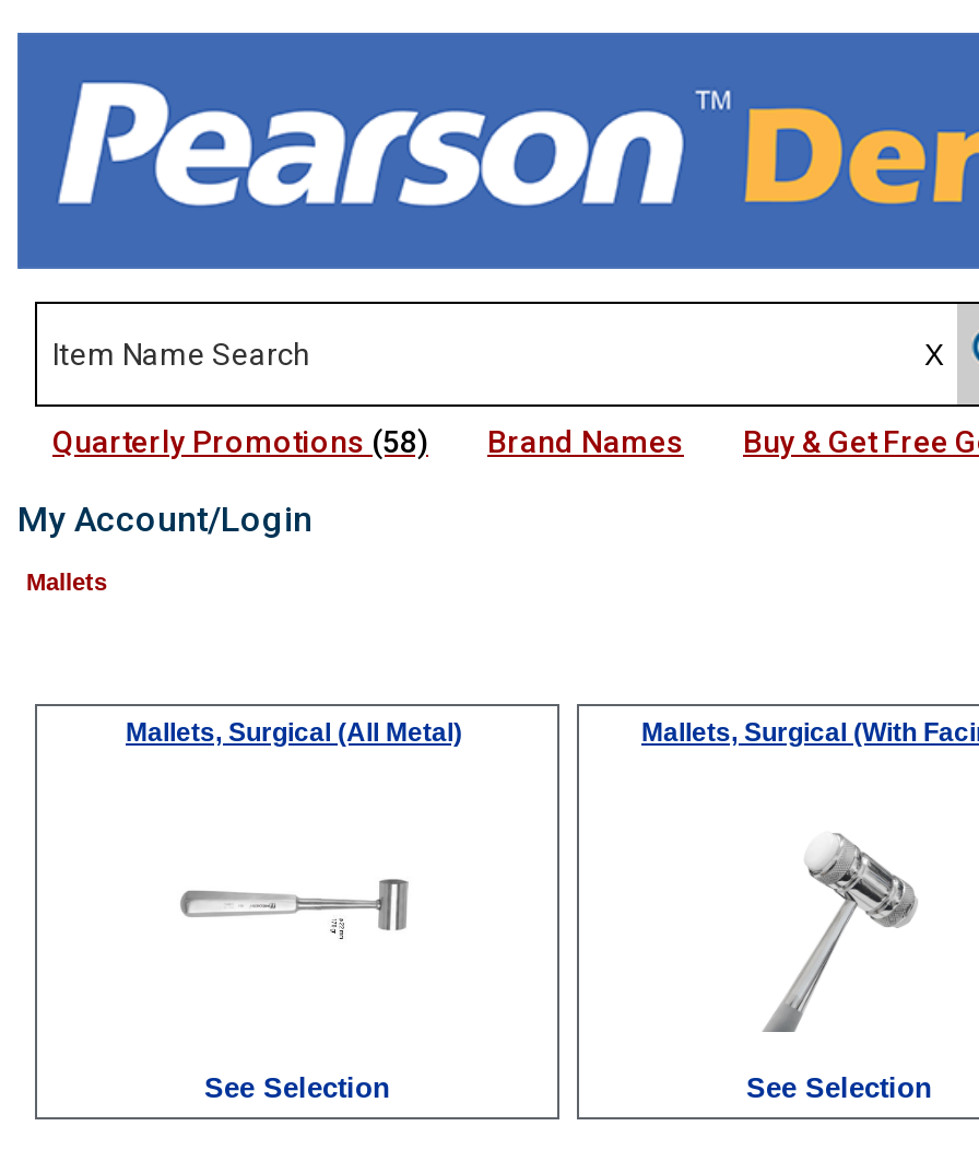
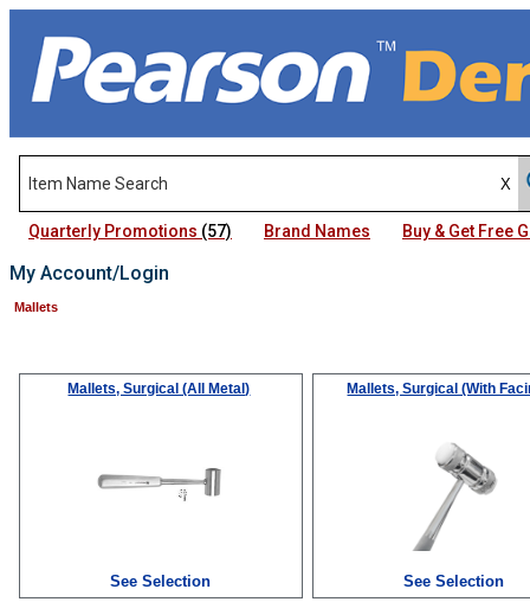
[52,424,428,459] Quarterly Promotions (58) -> [28,222,232,241] Quarterly Promotions (57)

